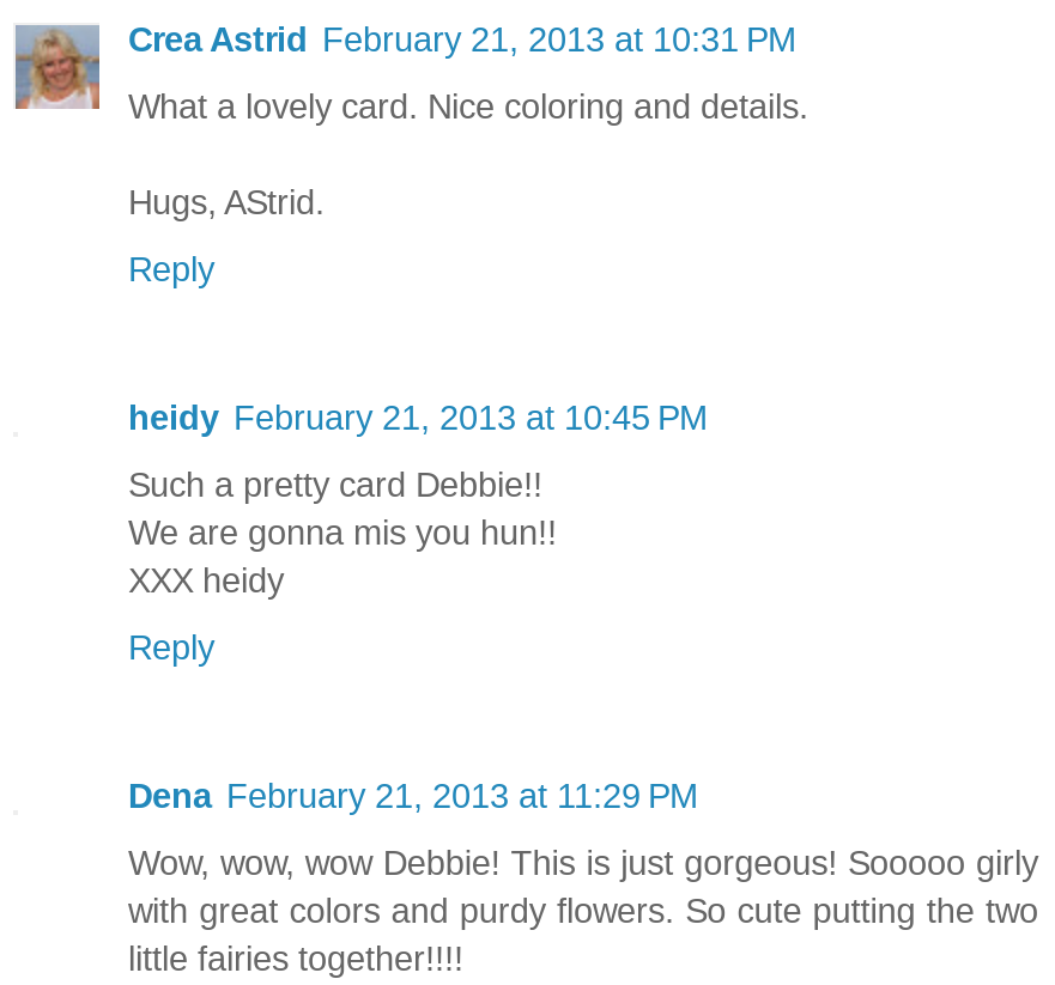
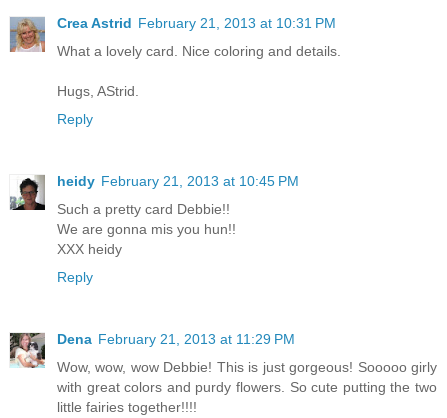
none -> [9,174,46,211] [image]
none -> [9,332,46,369] [image]

